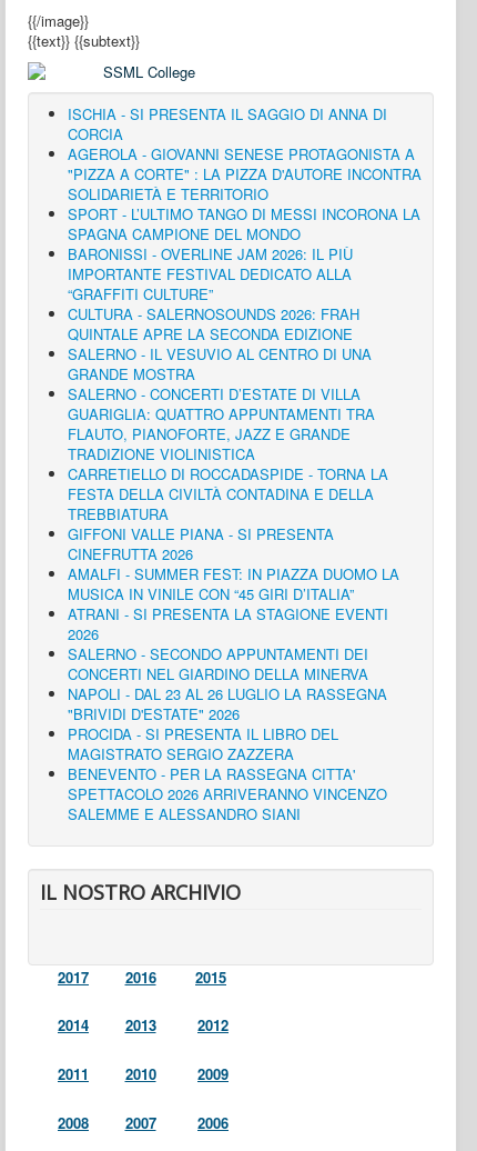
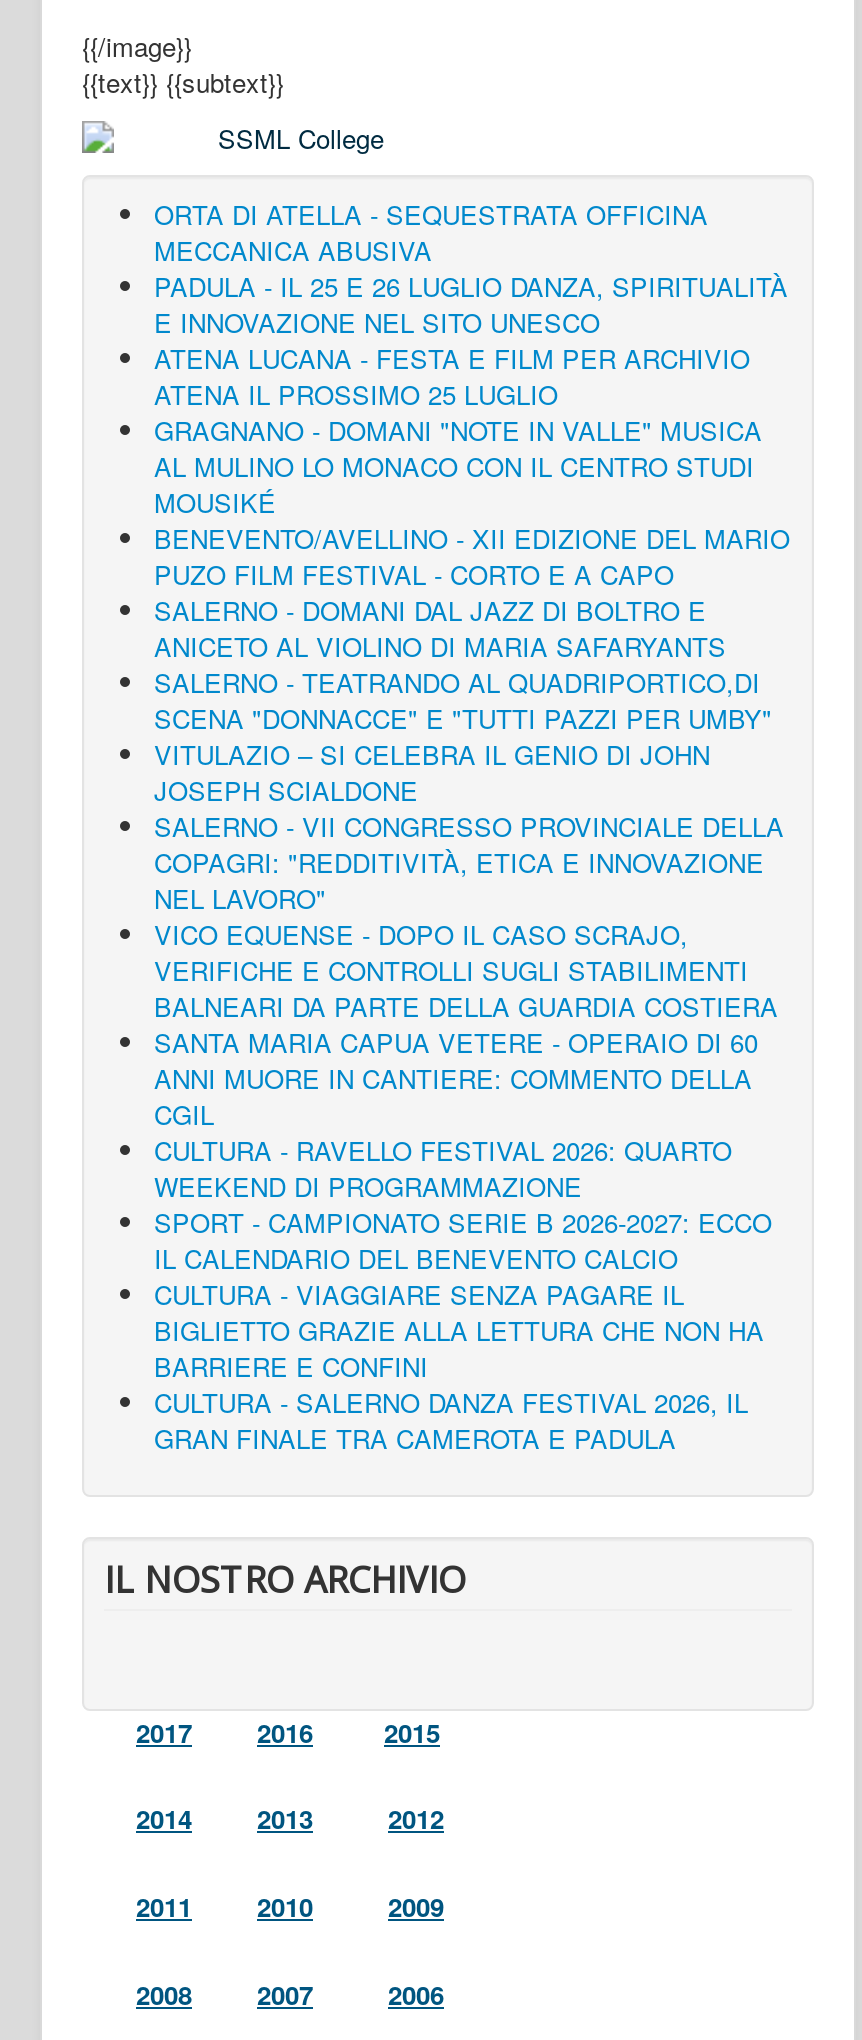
[68,103,422,824] ISCHIA - SI PRESENTA IL SAGGIO DI ANNA DI | CORCIA | AGEROLA - GIOVANNI SENESE PROTAGONISTA A | "PIZZA A CORTE" : LA PIZZA D'AUTORE INCONTRA | SOLIDARIETÀ E TERRITORIO | SPORT - L’ULTIMO TANGO DI MESSI INCORONA LA | SPAGNA CAMPIONE DEL MONDO | BARONISSI - OVERLINE JAM 2026: IL PIÙ | IMPORTANTE FESTIVAL DEDICATO ALLA | “GRAFFITI CULTURE” | CULTURA - SALERNOSOUNDS 2026: FRAH | QUINTALE APRE LA SECONDA EDIZIONE | SALERNO - IL VESUVIO AL CENTRO DI UNA | GRANDE MOSTRA | SALERNO - CONCERTI D’ESTATE DI VILLA | GUARIGLIA: QUATTRO APPUNTAMENTI TRA | FLAUTO, PIANOFORTE, JAZZ E GRANDE | TRADIZIONE VIOLINISTICA | CARRETIELLO DI ROCCADASPIDE - TORNA LA | FESTA DELLA CIVILTÀ CONTADINA E DELLA | TREBBIATURA | GIFFONI VALLE PIANA - SI PRESENTA | CINEFRUTTA 2026 | AMALFI - SUMMER FEST: IN PIAZZA DUOMO LA | MUSICA IN VINILE CON “45 GIRI D’ITALIA” | ATRANI - SI PRESENTA LA STAGIONE EVENTI | 2026 | SALERNO - SECONDO APPUNTAMENTI DEI | CONCERTI NEL GIARDINO DELLA MINERVA | NAPOLI - DAL 23 AL 26 LUGLIO LA RASSEGNA | "BRIVIDI D'ESTATE" 2026 | PROCIDA - SI PRESENTA IL LIBRO DEL | MAGISTRATO SERGIO ZAZZERA | BENEVENTO - PER LA RASSEGNA CITTA' | SPETTACOLO 2026 ARRIVERANNO VINCENZO | SALEMME E ALESSANDRO SIANI -> [154,195,790,1457] ORTA DI ATELLA - SEQUESTRATA OFFICINA | MECCANICA ABUSIVA | PADULA - IL 25 E 26 LUGLIO DANZA, SPIRITUALITÀ | E INNOVAZIONE NEL SITO UNESCO | ATENA LUCANA - FESTA E FILM PER ARCHIVIO | ATENA IL PROSSIMO 25 LUGLIO | GRAGNANO - DOMANI "NOTE IN VALLE" MUSICA | AL MULINO LO MONACO CON IL CENTRO STUDI | MOUSIKÉ | BENEVENTO/AVELLINO - XII EDIZIONE DEL MARIO | PUZO FILM FESTIVAL - CORTO E A CAPO | SALERNO - DOMANI DAL JAZZ DI BOLTRO E | ANICETO AL VIOLINO DI MARIA SAFARYANTS | SALERNO - TEATRANDO AL QUADRIPORTICO,DI | SCENA "DONNACCE" E "TUTTI PAZZI PER UMBY" | VITULAZIO – SI CELEBRA IL GENIO DI JOHN | JOSEPH SCIALDONE | SALERNO - VII CONGRESSO PROVINCIALE DELLA | COPAGRI: "REDDITIVITÀ, ETICA E INNOVAZIONE | NEL LAVORO" | VICO EQUENSE - DOPO IL CASO SCRAJO, | VERIFICHE E CONTROLLI SUGLI STABILIMENTI | BALNEARI DA PARTE DELLA GUARDIA COSTIERA | SANTA MARIA CAPUA VETERE - OPERAIO DI 60 | ANNI MUORE IN CANTIERE: COMMENTO DELLA | CGIL | CULTURA - RAVELLO FESTIVAL 2026: QUARTO | WEEKEND DI PROGRAMMAZIONE | SPORT - CAMPIONATO SERIE B 2026-2027: ECCO | IL CALENDARIO DEL BENEVENTO CALCIO | CULTURA - VIAGGIARE SENZA PAGARE IL | BIGLIETTO GRAZIE ALLA LETTURA CHE NON HA | BARRIERE E CONFINI | CULTURA - SALERNO DANZA FESTIVAL 2026, IL | GRAN FINALE TRA CAMEROTA E PADULA

